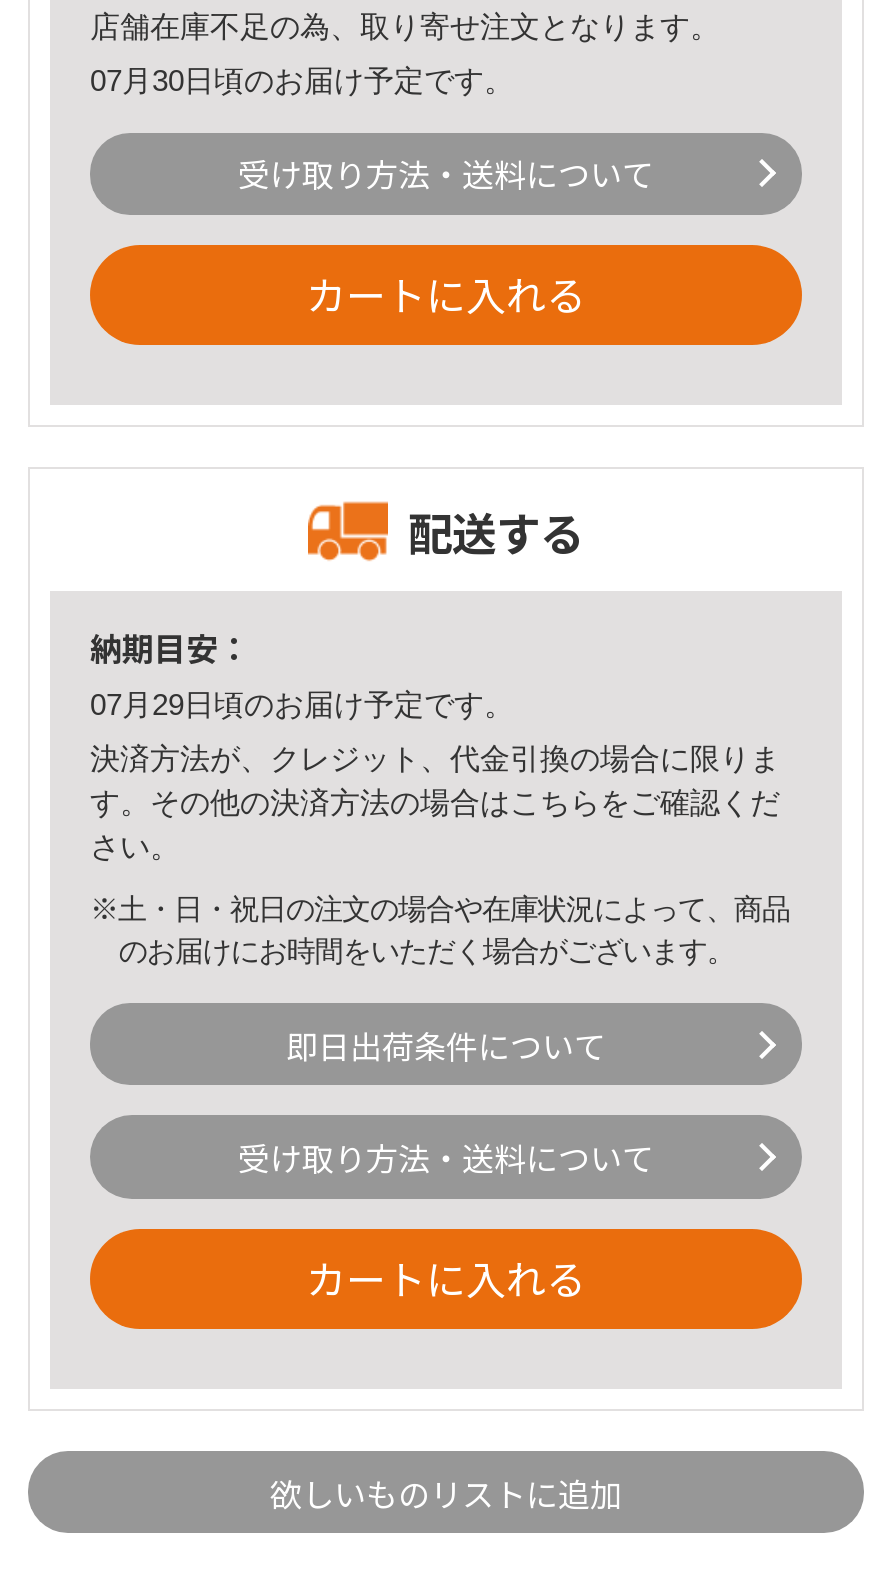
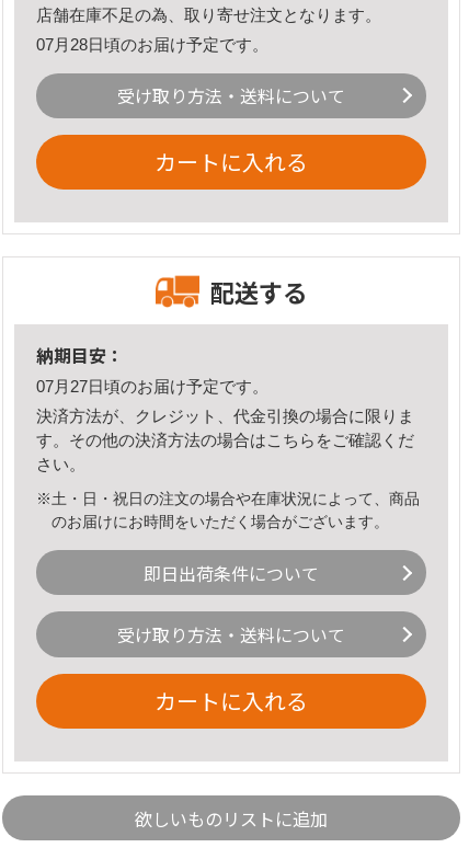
[90,62,514,96] 07月30日頃のお届け予定です。 -> [36,35,268,53] 07月28日頃のお届け予定です。
[90,687,514,721] 07月29日頃のお届け予定です。 -> [36,377,268,396] 07月27日頃のお届け予定です。

